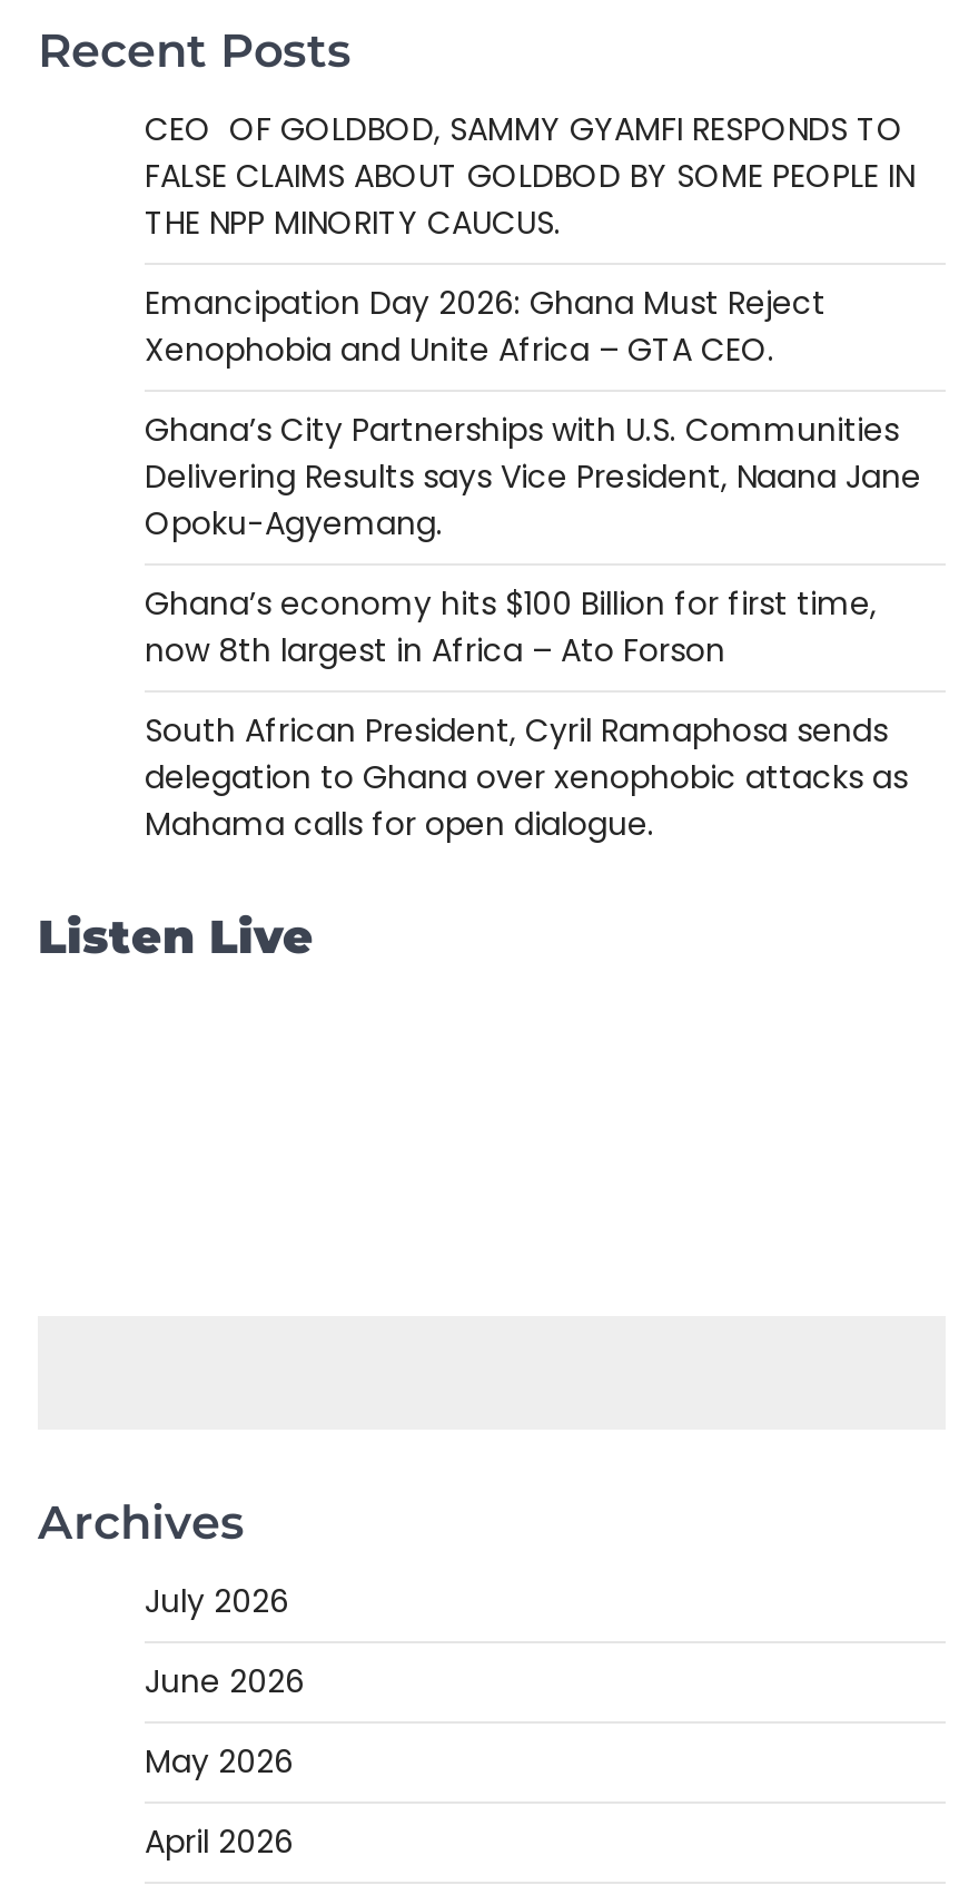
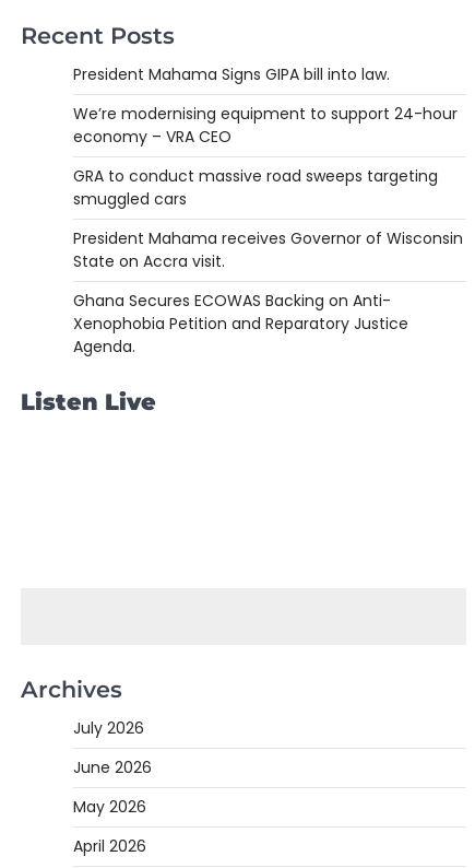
[145,107,914,245] CEO OF GOLDBOD, SAMMY GYAMFI RESPONDS TO | FALSE CLAIMS ABOUT GOLDBOD BY SOME PEOPLE IN | THE NPP MINORITY CAUCUS. -> [73,64,390,86] President Mahama Signs GIPA bill into law.
[145,281,825,372] Emancipation Day 2026: Ghana Must Reject | Xenophobia and Unite Africa – GTA CEO. -> [73,103,458,148] We’re modernising equipment to support 24-hour | economy – VRA CEO
[145,408,921,546] Ghana’s City Partnerships with U.S. Communities | Delivering Results says Vice President, Naana Jane | Opoku-Agyemang. -> [73,166,438,210] GRA to conduct massive road sweeps targeting | smuggled cars
[145,581,877,672] Ghana’s economy hits $100 Billion for first time, | now 8th largest in Africa – Ato Forson -> [73,228,463,273] President Mahama receives Governor of Wisconsin | State on Accra visit.
[145,708,908,846] South African President, Cyril Ramaphosa sends | delegation to Ghana over xenophobic attacks as | Mahama calls for open dialogue. -> [73,290,408,358] Ghana Secures ECOWAS Backing on Anti- | Xenophobia Petition and Reparatory Justice | Agenda.

